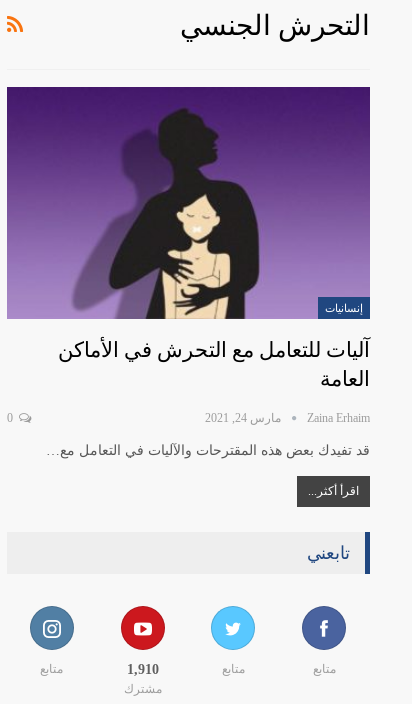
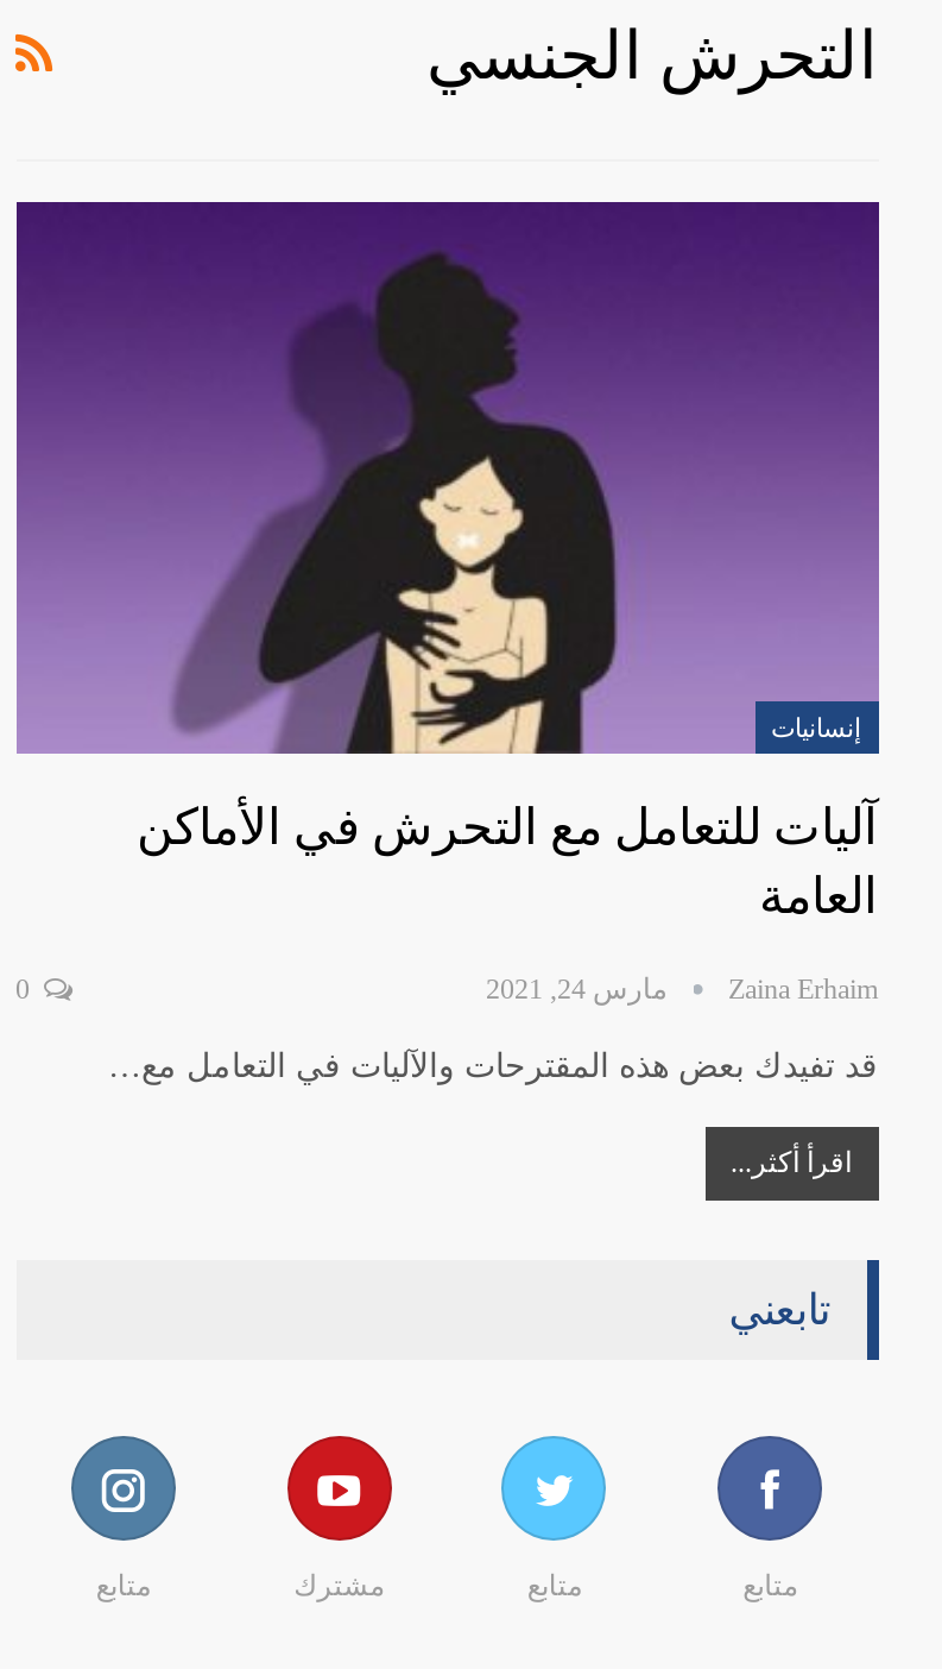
[127,662,159,677] 1,910 -> none

